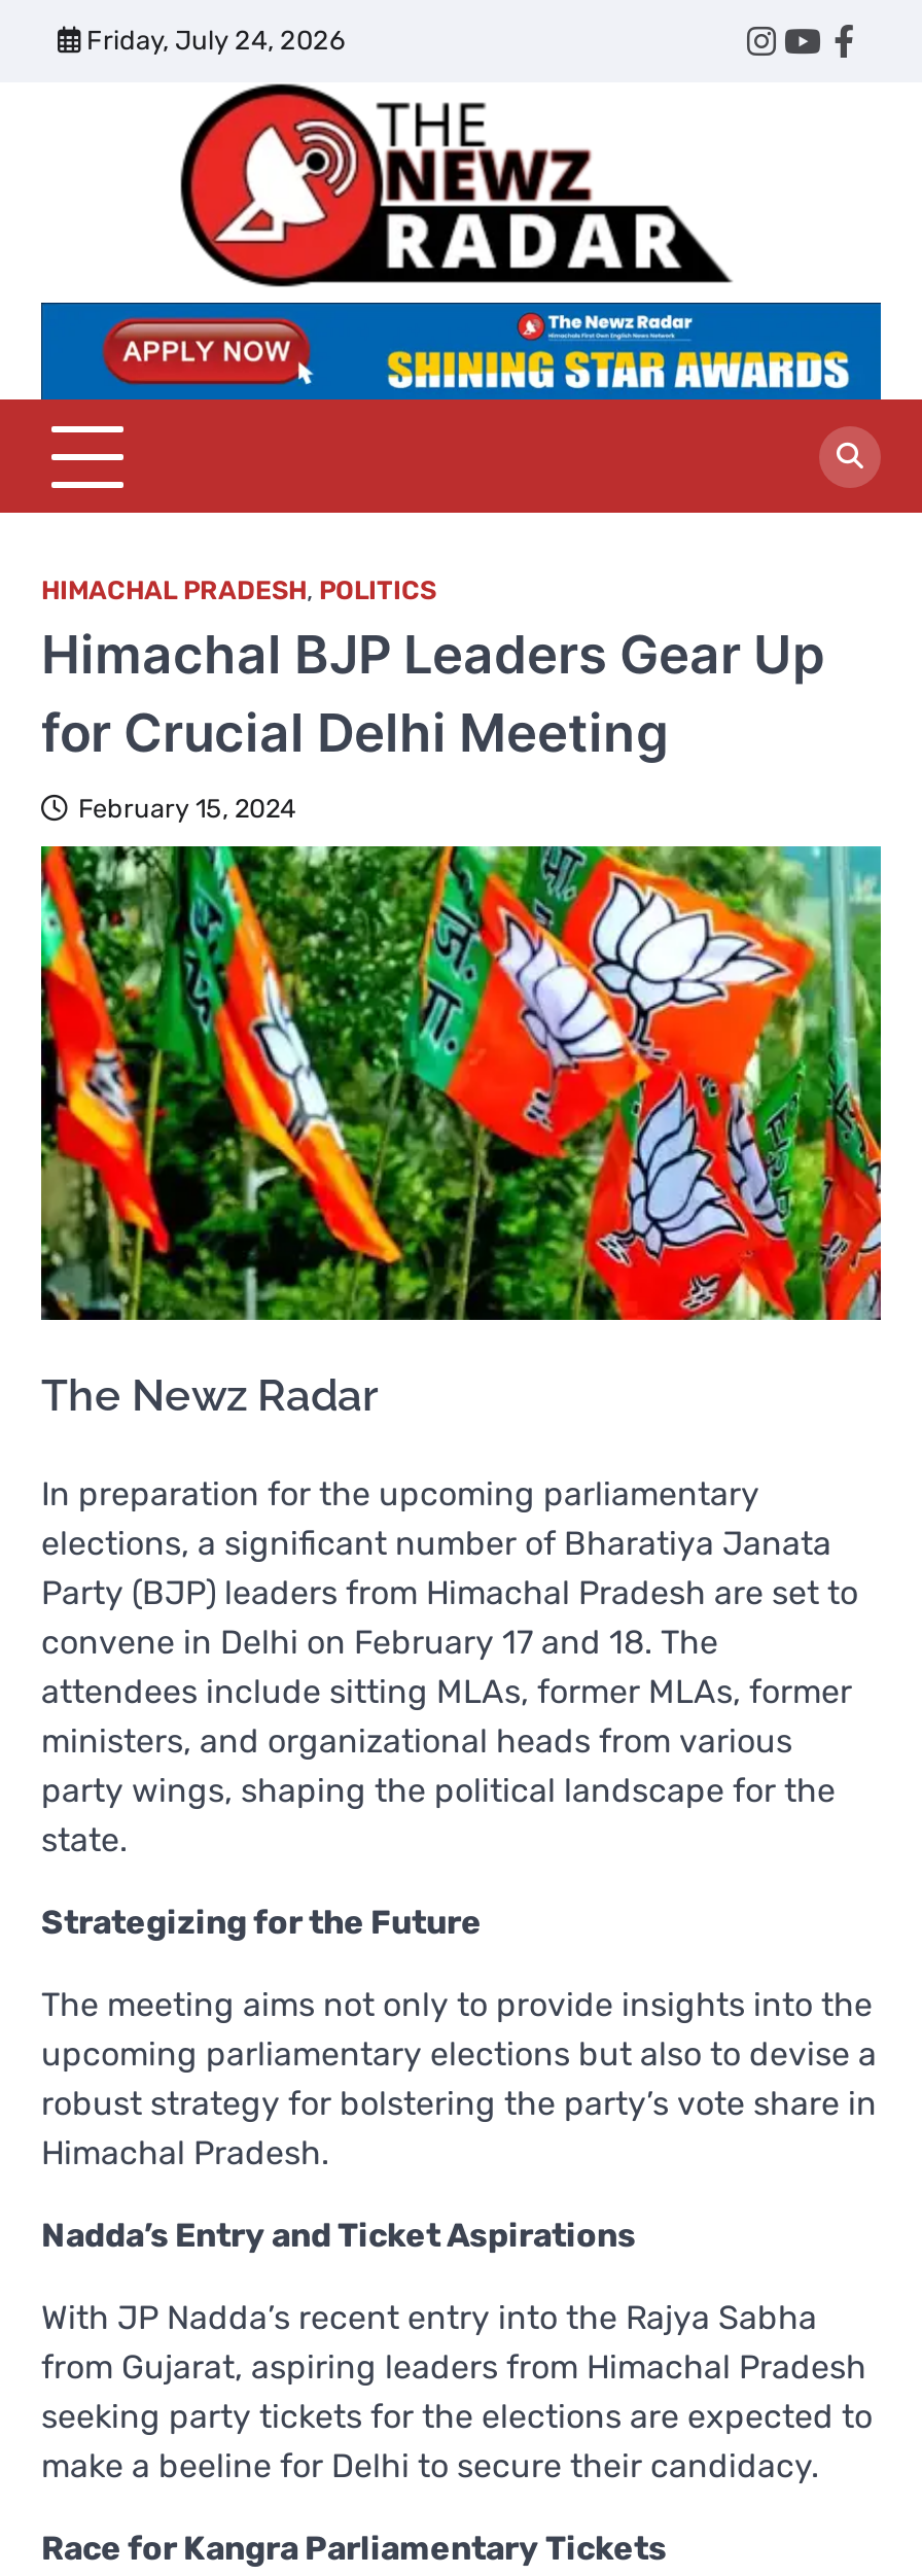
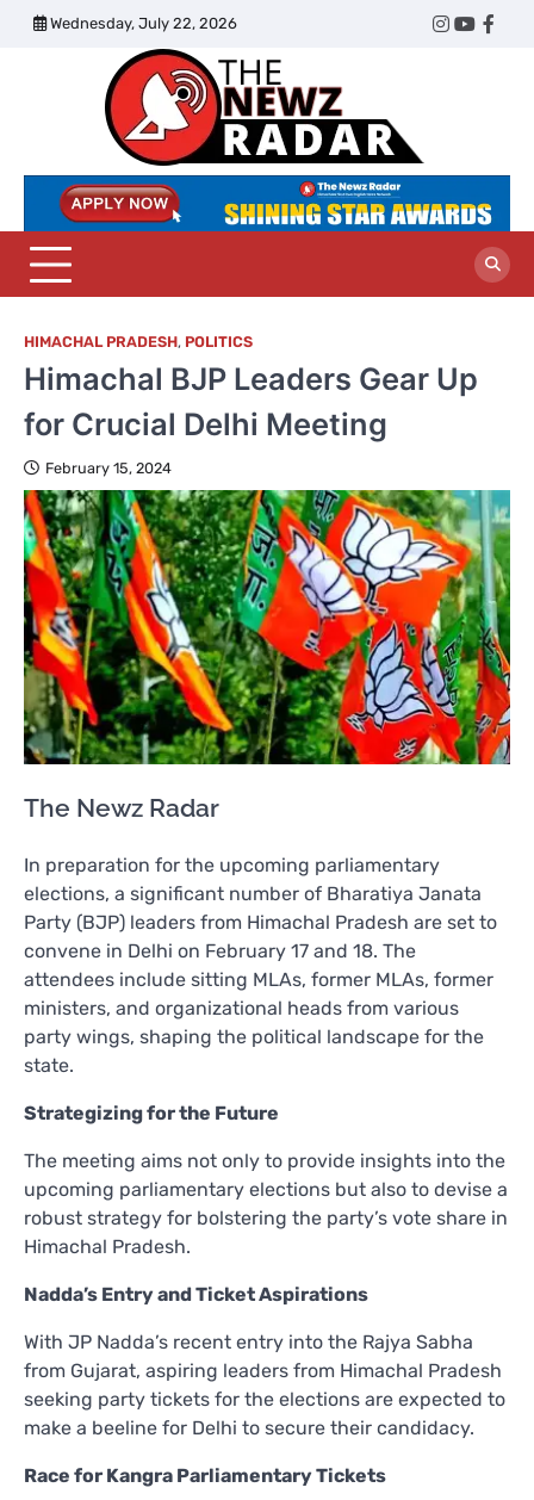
[86,25,346,56] Friday, July 24, 2026 -> [50,14,237,32] Wednesday, July 22, 2026

